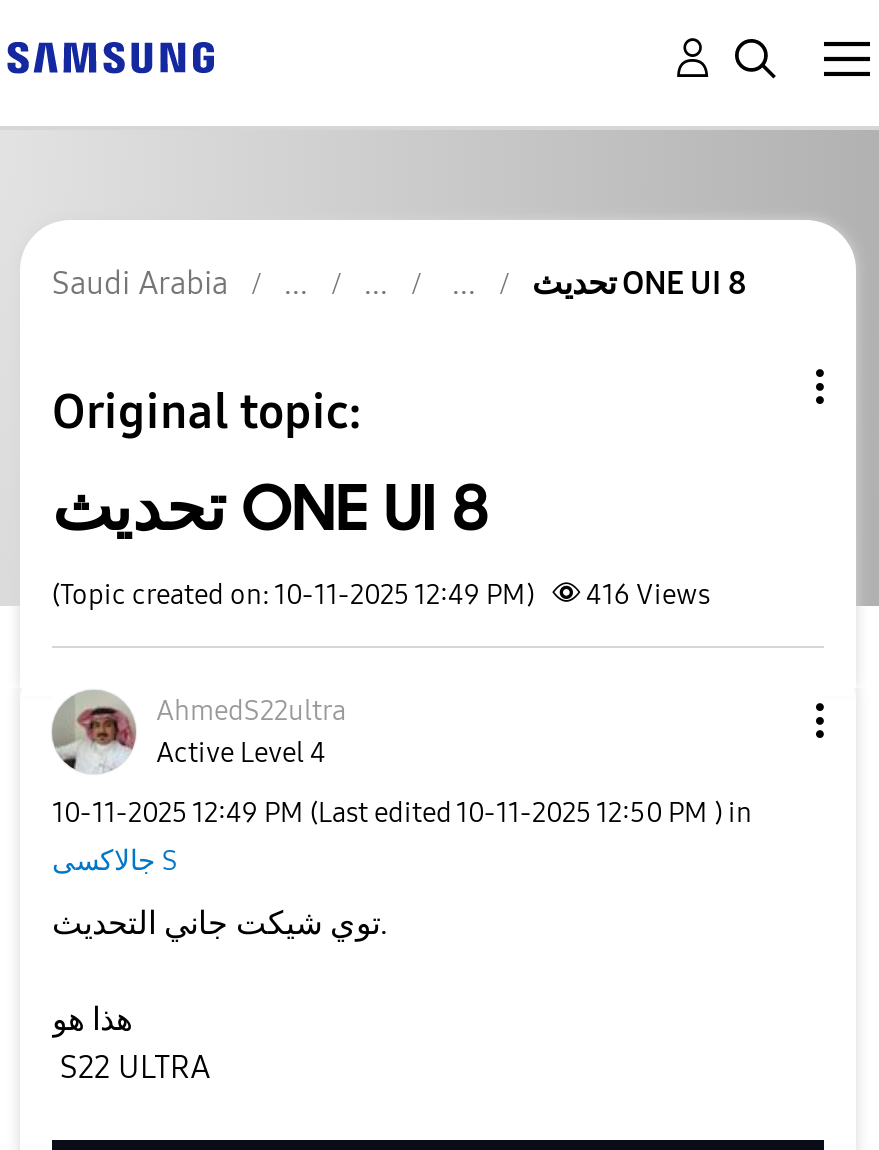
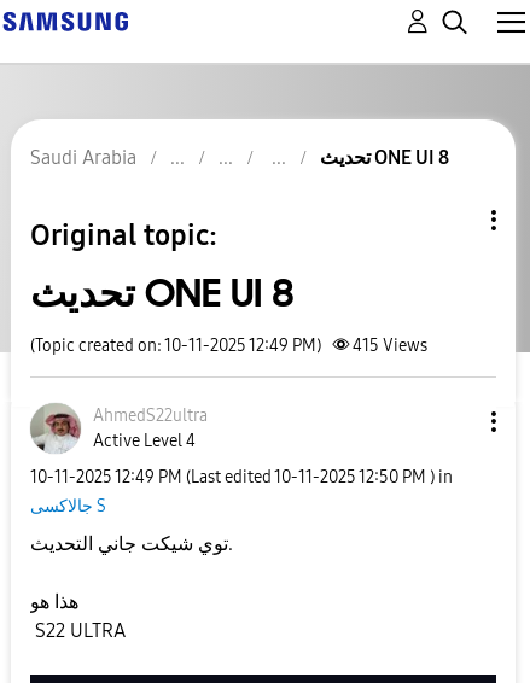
[52,578,710,612] (Topic created on: 10-11-2025 12:49 PM) 416 Views -> [30,335,427,356] (Topic created on: 10-11-2025 12:49 PM) 415 Views

